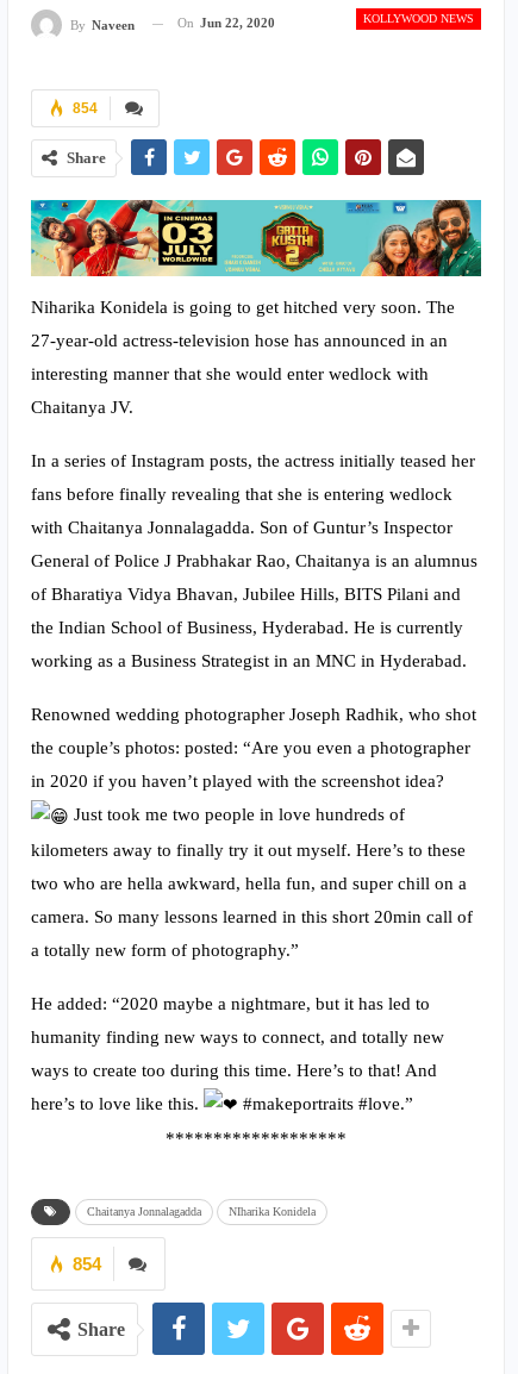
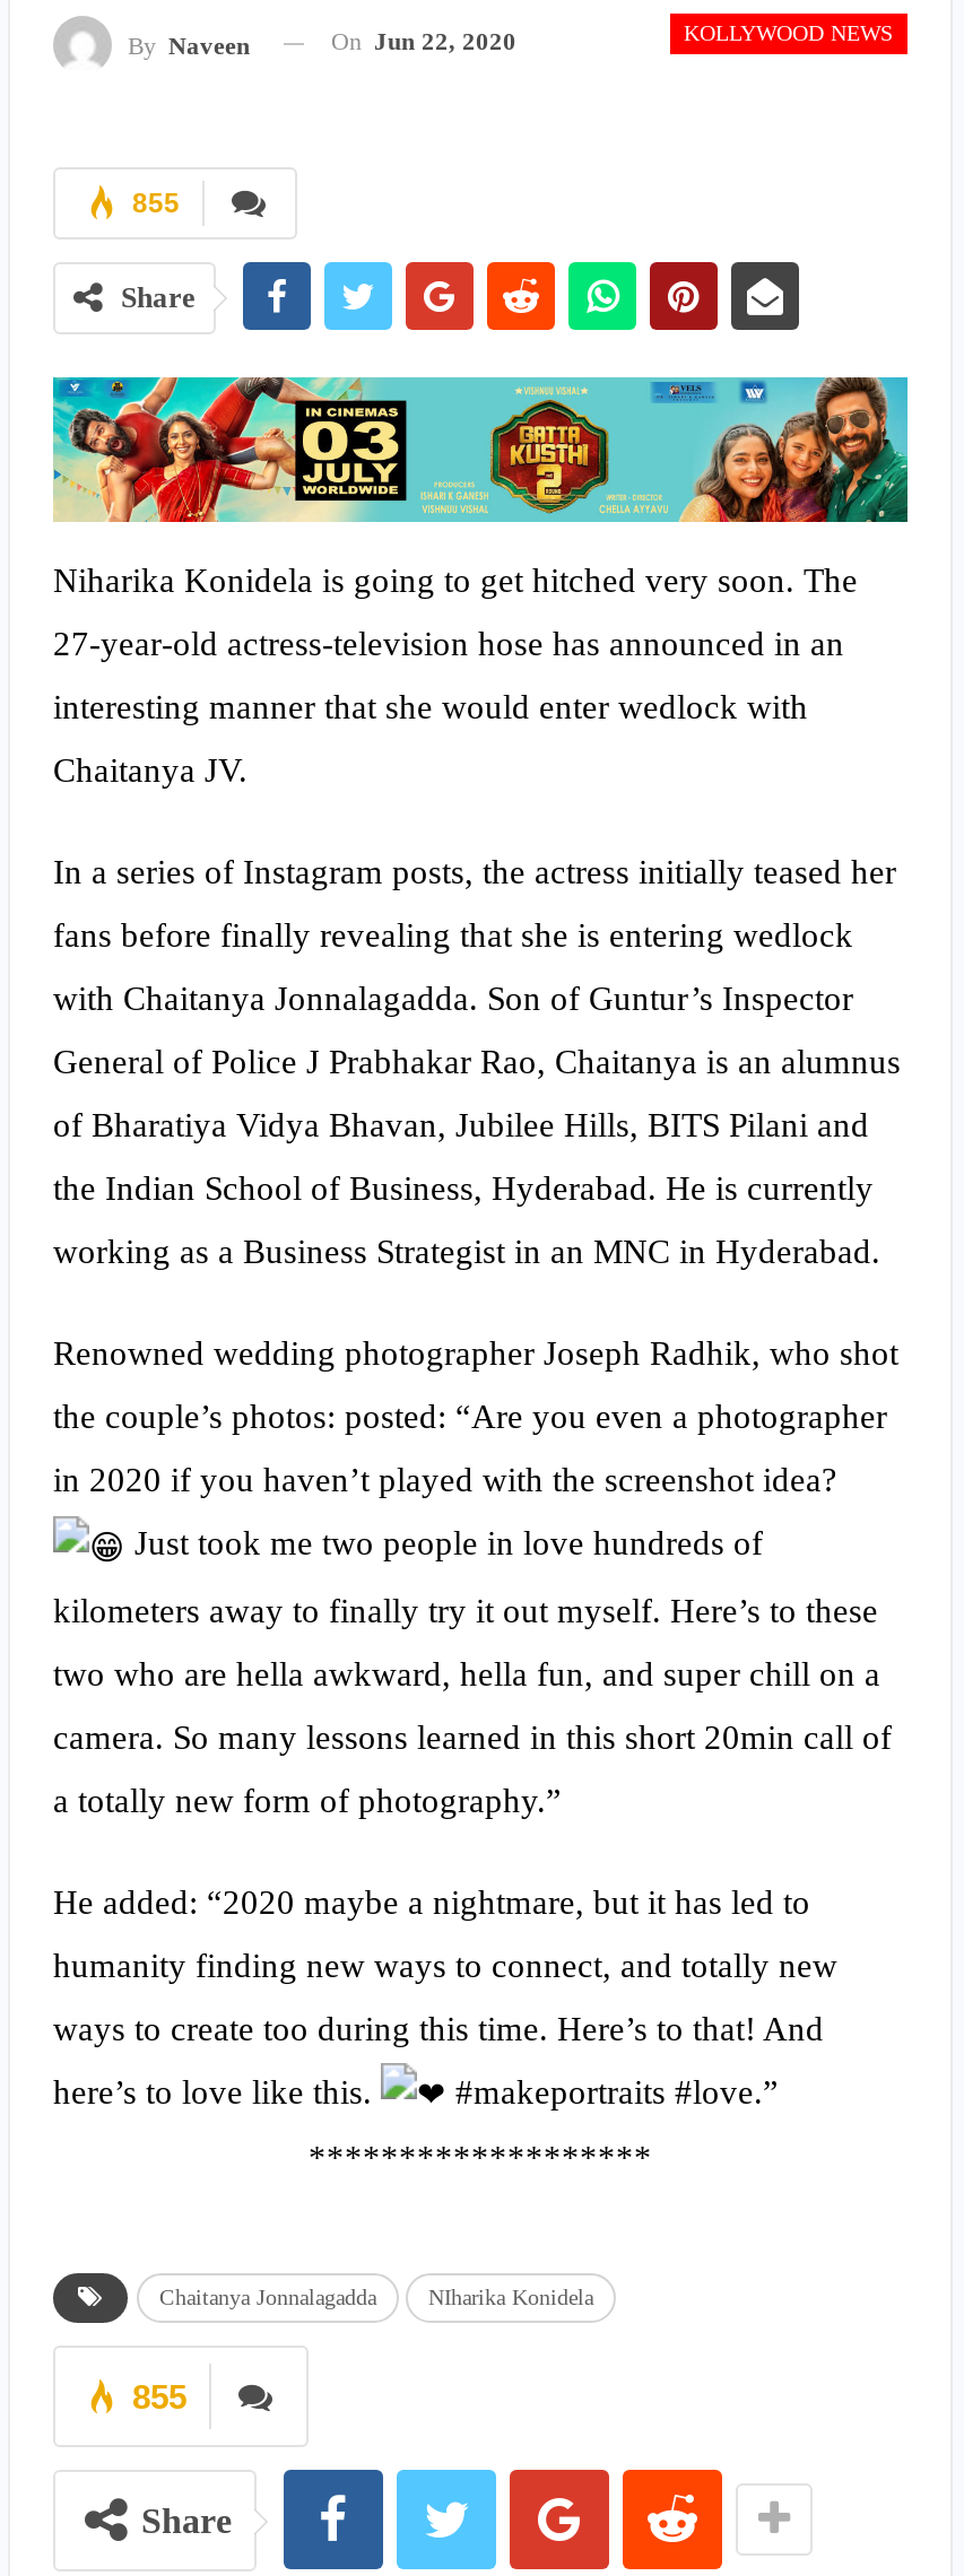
[73,100,98,116] 854 -> [132,187,180,219] 855
[73,1254,101,1274] 854 -> [132,2378,186,2416] 855

